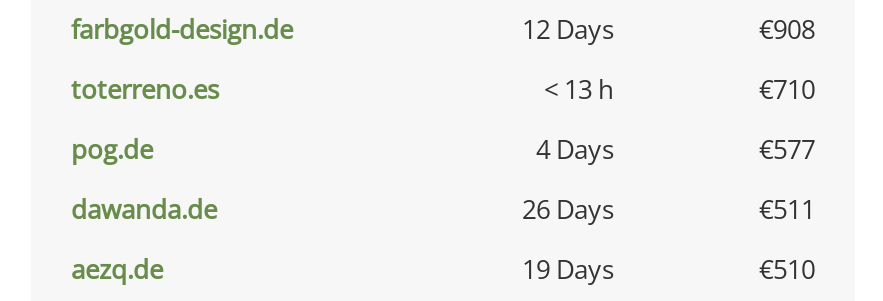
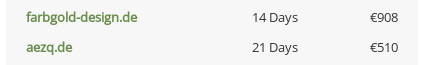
[522,11,614,47] 12 Days -> [251,8,297,26] 14 Days
[71,71,815,227] toterreno.es | < 13 h | €710 | pog.de | 4 Days | €577 | dawanda.de | 26 Days | €511 -> none
[522,251,614,287] 19 Days -> [251,38,297,56] 21 Days

